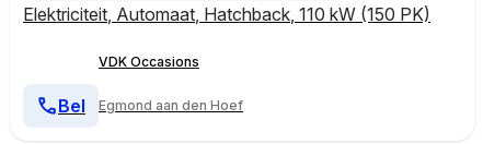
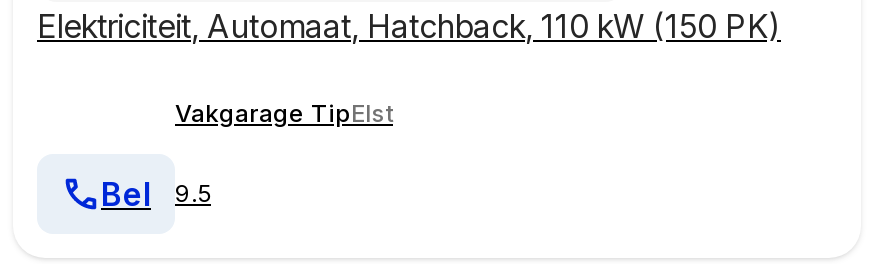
[99,54,199,70] VDK Occasions -> [175,98,393,128] Vakgarage TipElst
[99,97,243,114] Egmond aan den Hoef -> [175,178,211,208] 9.5

